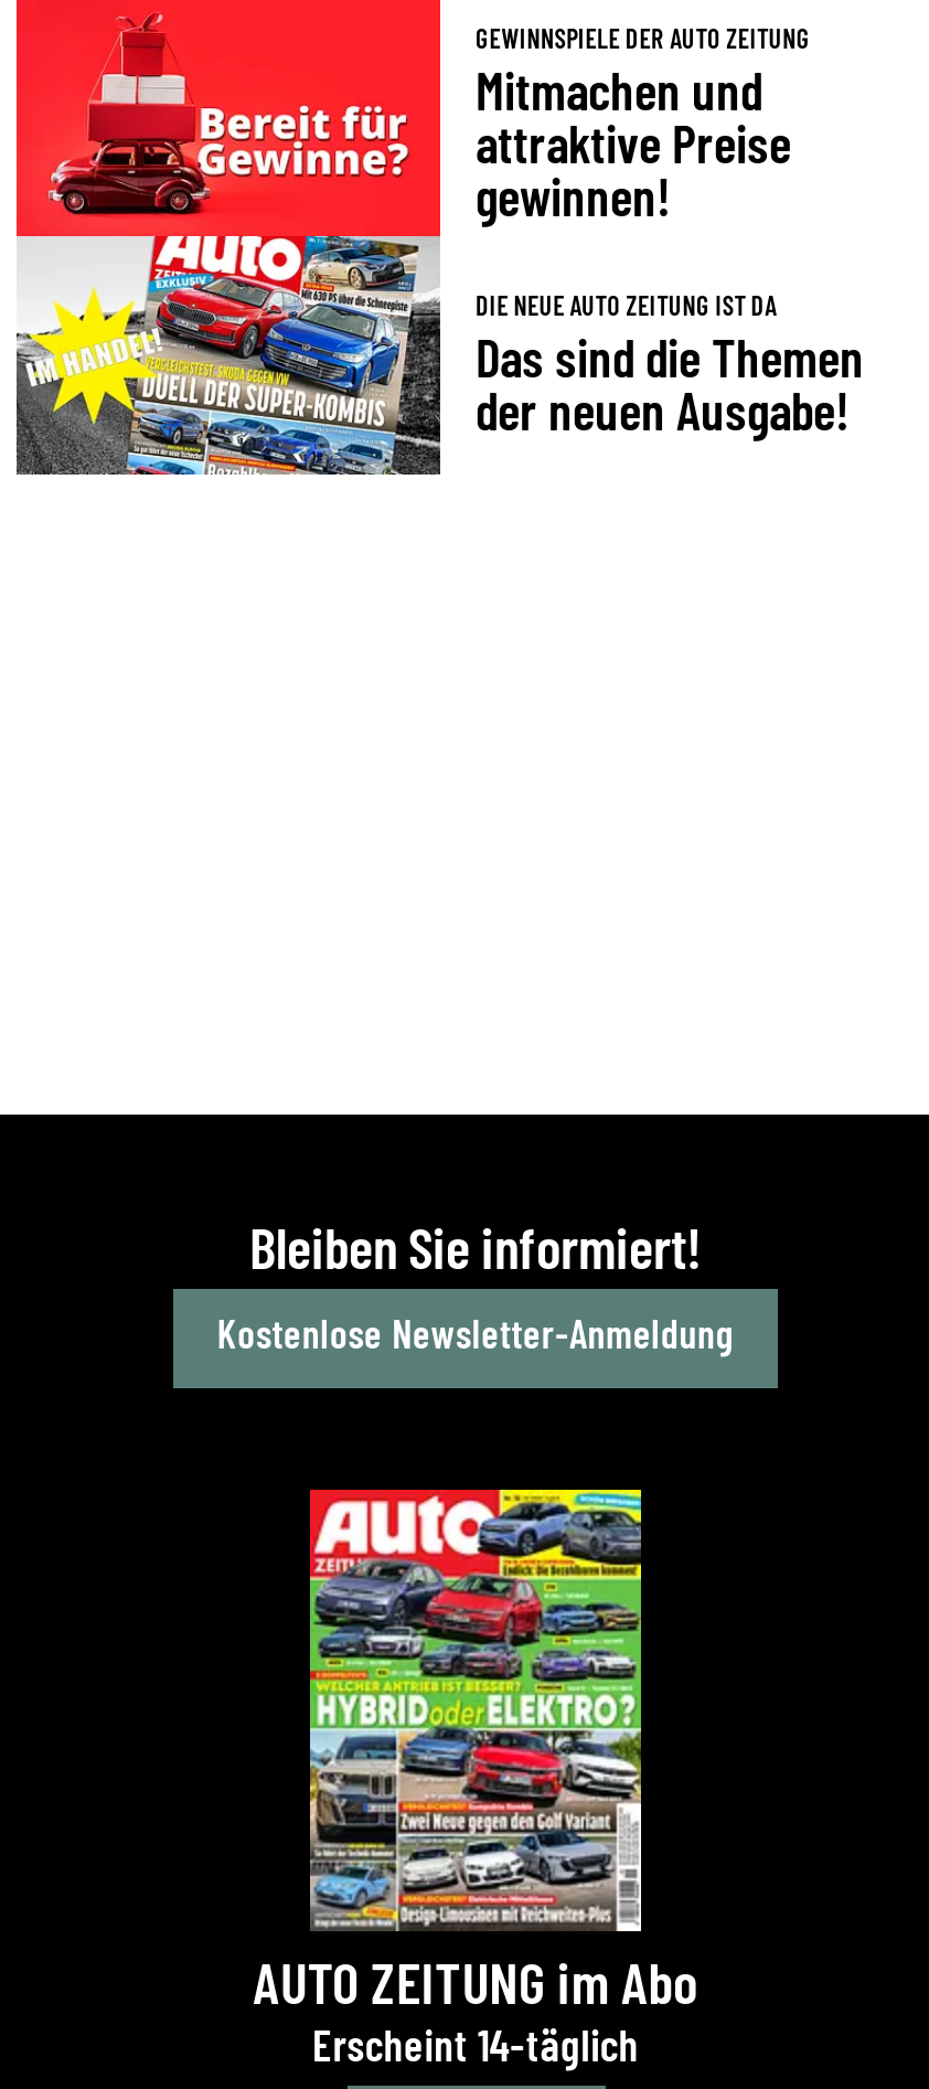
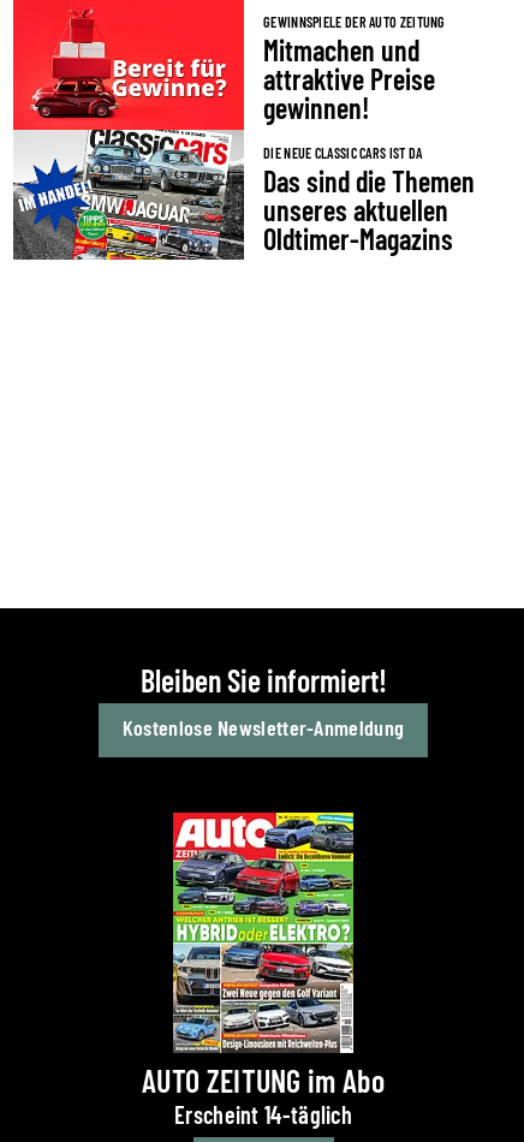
[30,234,777,477] [image] | DIE NEUE AUTO ZEITUNG IST DA -> [20,129,422,261] [image] | DIE NEUE CLASSIC CARS IST DA
[476,377,848,441] der neuen Ausgabe! -> [263,192,453,256] unseres aktuellen | Oldtimer-Magazins

